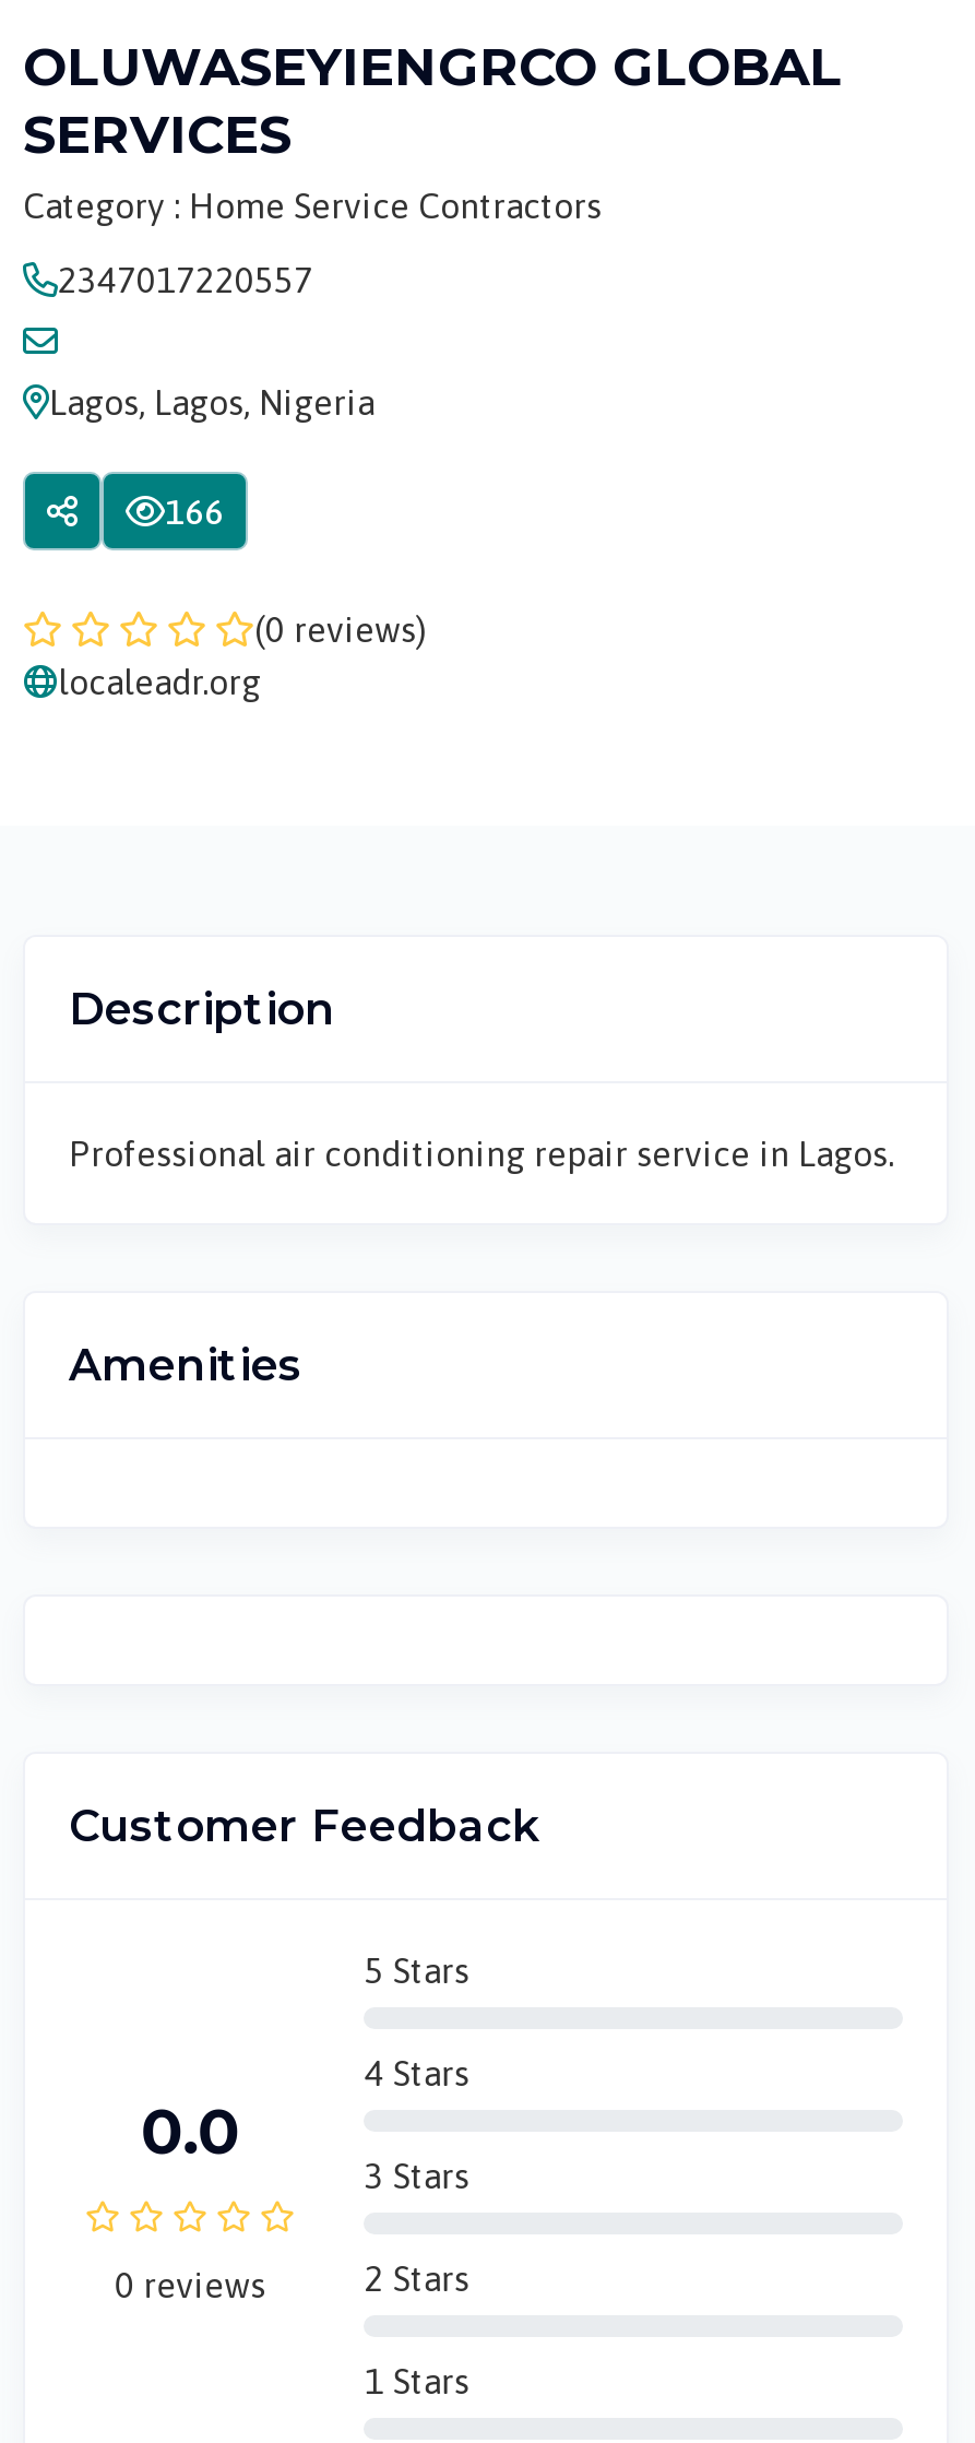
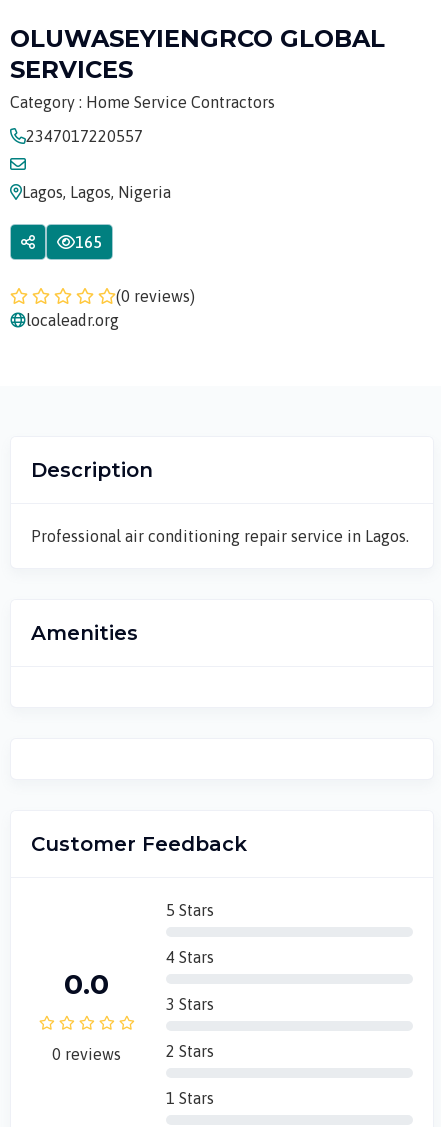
[165,491,224,531] 166 -> [75,233,102,251] 165

